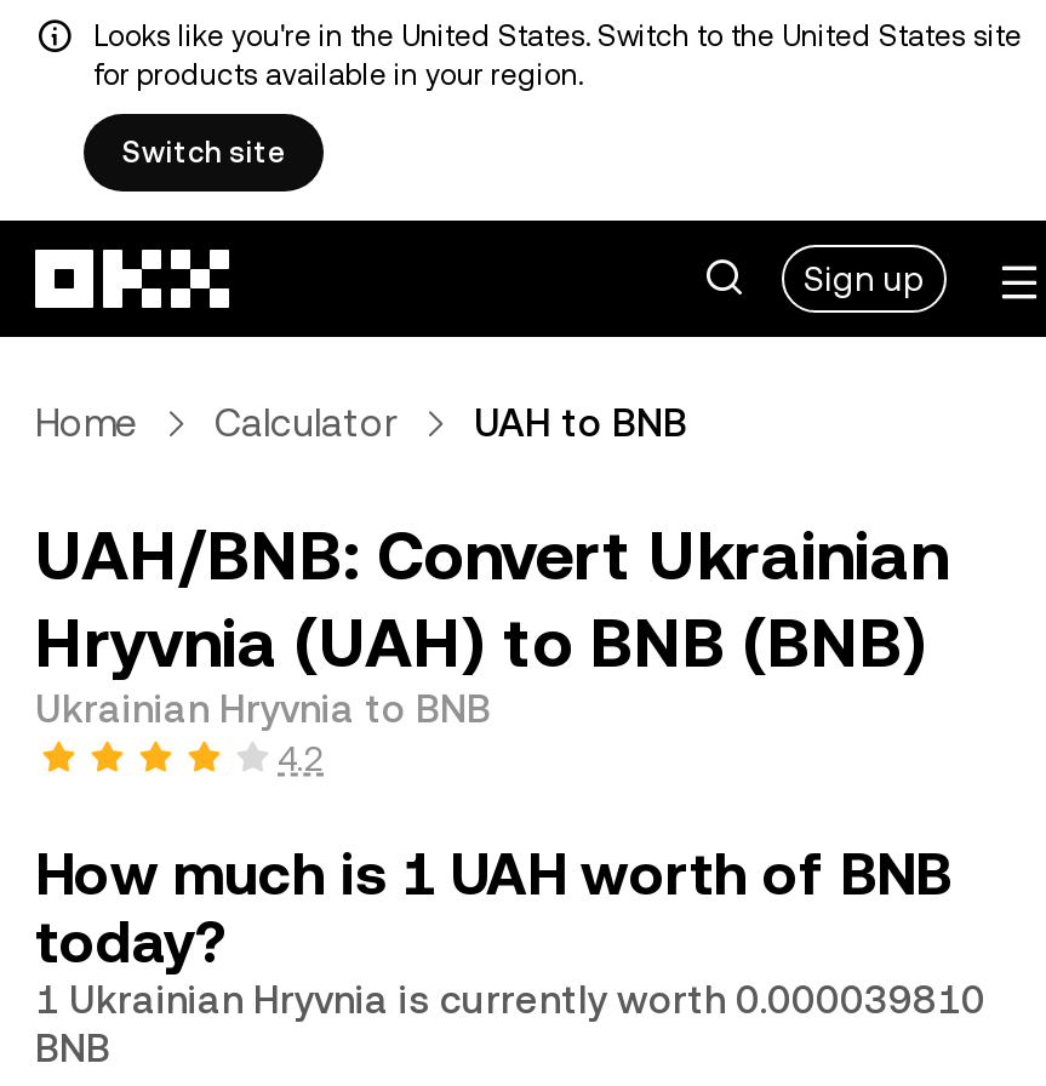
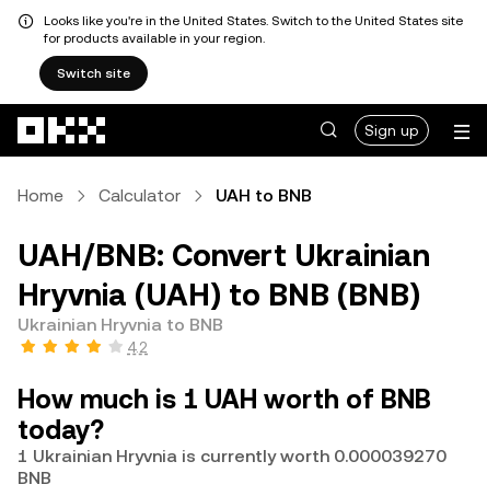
[35,977,985,1023] 1 Ukrainian Hryvnia is currently worth 0.000039810 -> [18,446,447,466] 1 Ukrainian Hryvnia is currently worth 0.000039270

